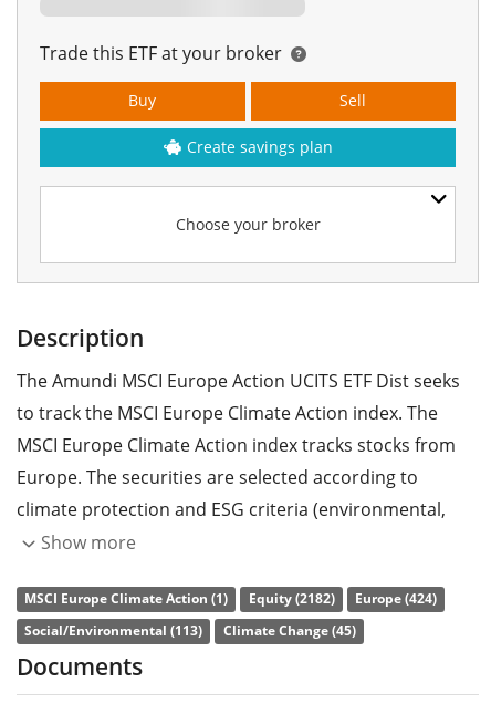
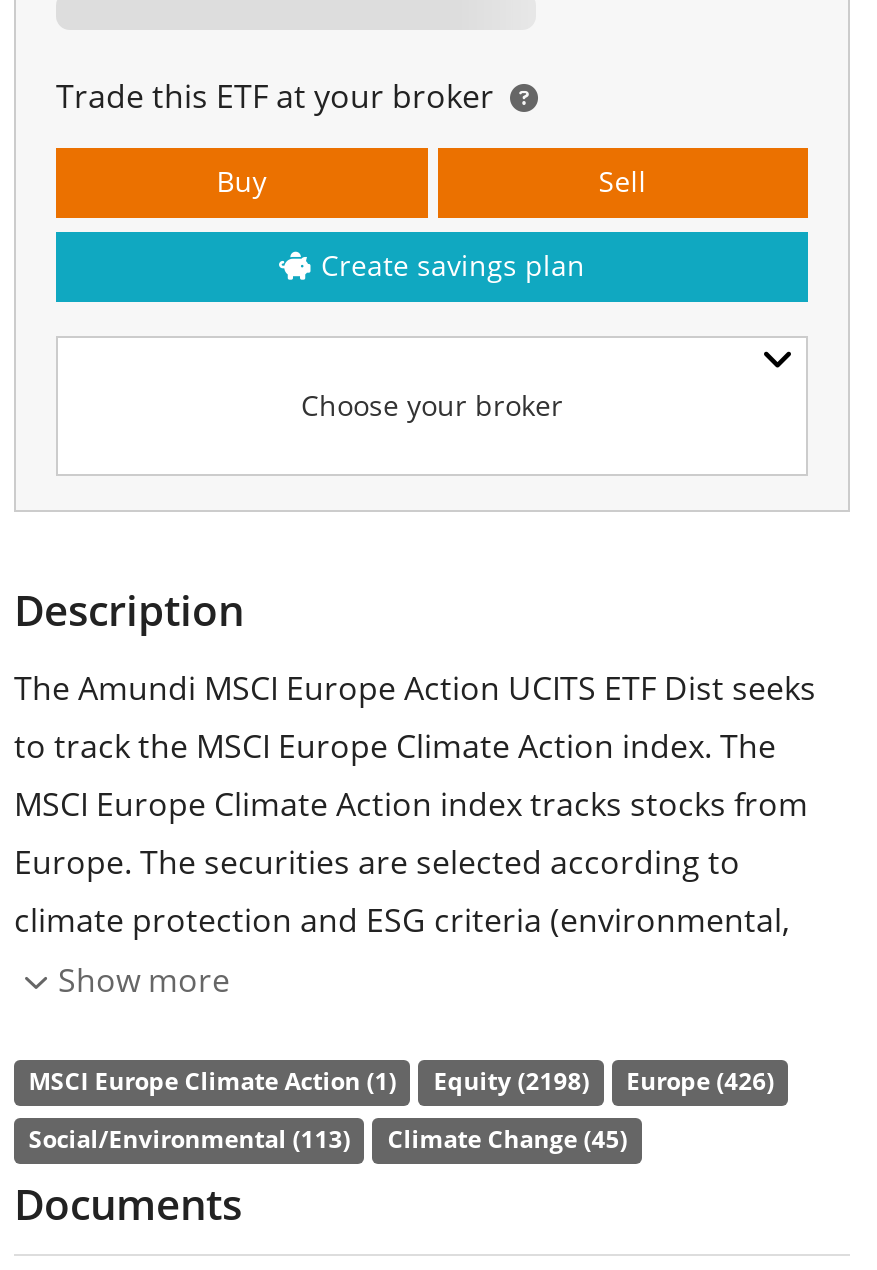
[248,589,335,608] Equity (2182) -> [433,1064,589,1098] Equity (2198)
[355,589,437,608] Europe (424) -> [626,1064,774,1098] Europe (426)

